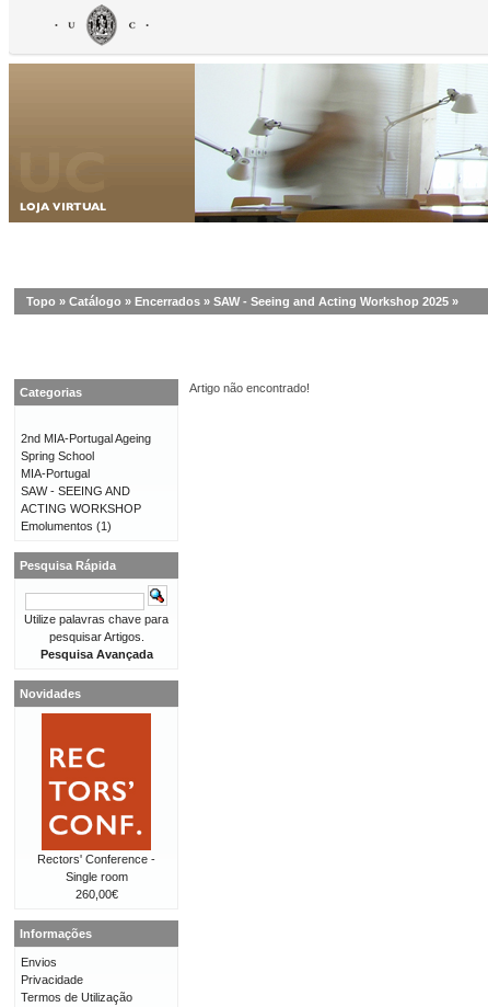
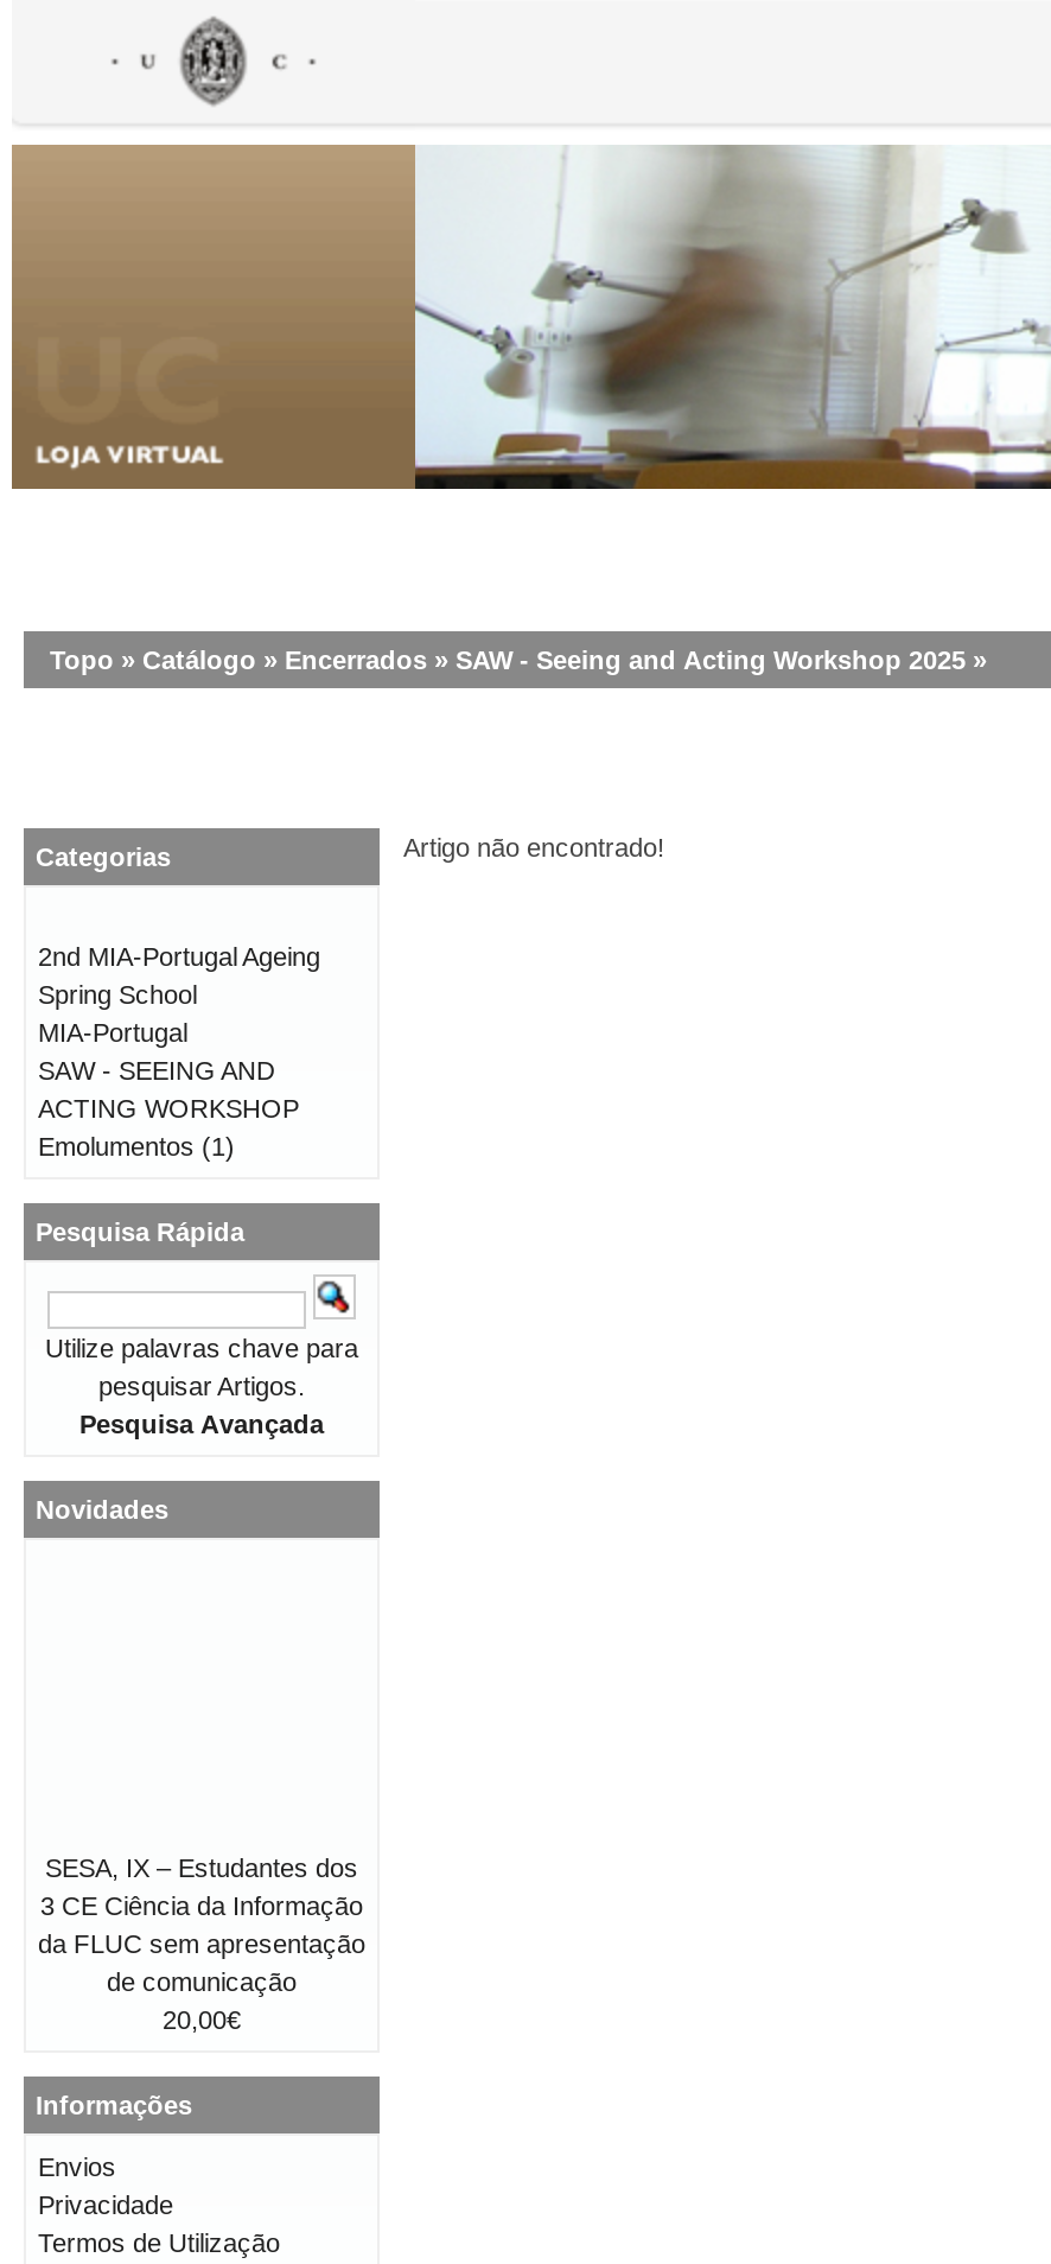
[40,712,152,810] [image] -> none
[37,852,155,901] Rectors' Conference - | Single room | 260,00€ -> [38,1853,365,2034] SESA, IX – Estudantes dos | 3 CE Ciência da Informação | da FLUC sem apresentação | de comunicação | 20,00€

